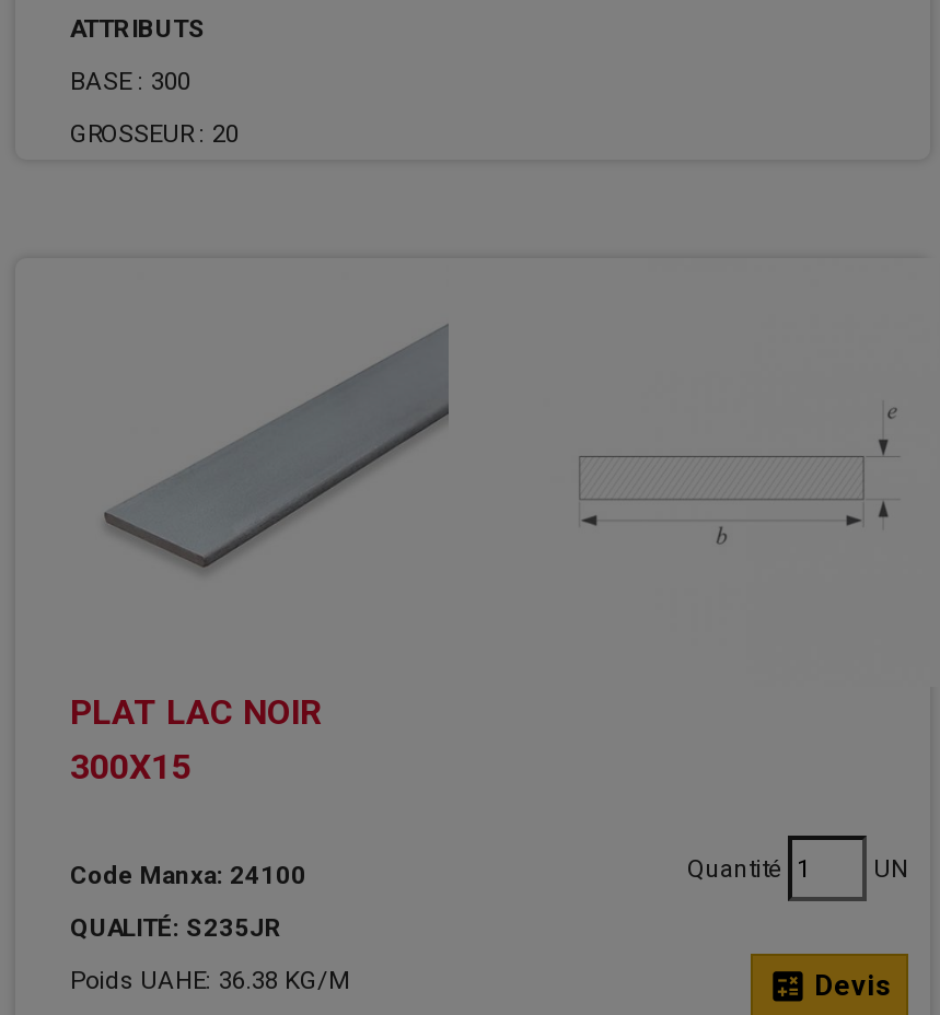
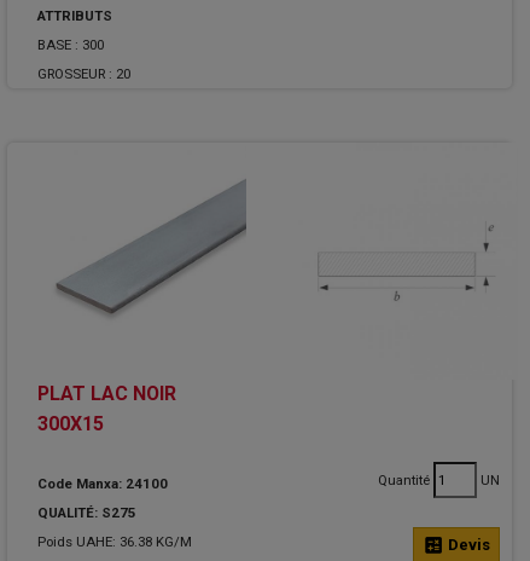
[70,912,282,943] QUALITÉ: S235JR -> [37,504,136,521] QUALITÉ: S275

